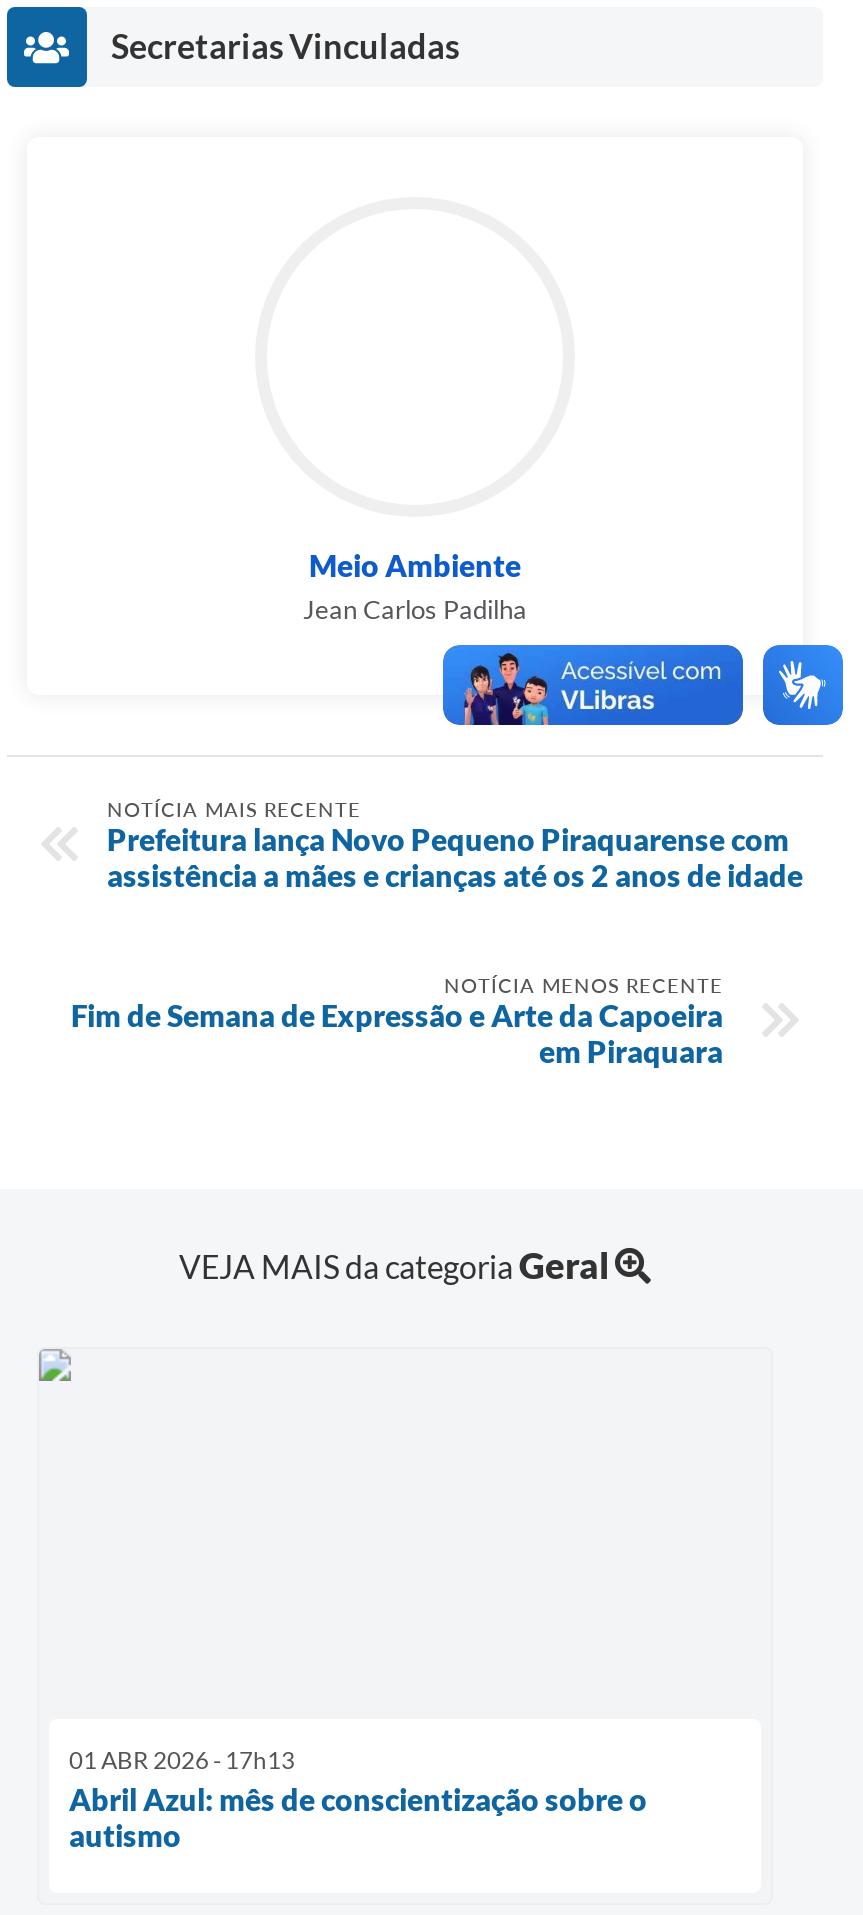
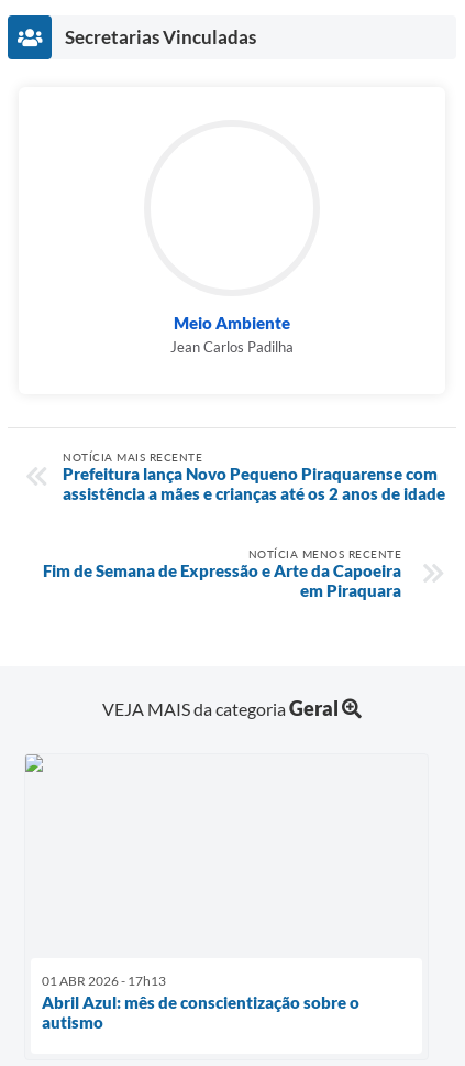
[441,643,745,727] [image] -> none
[761,643,845,727] [image] -> none

